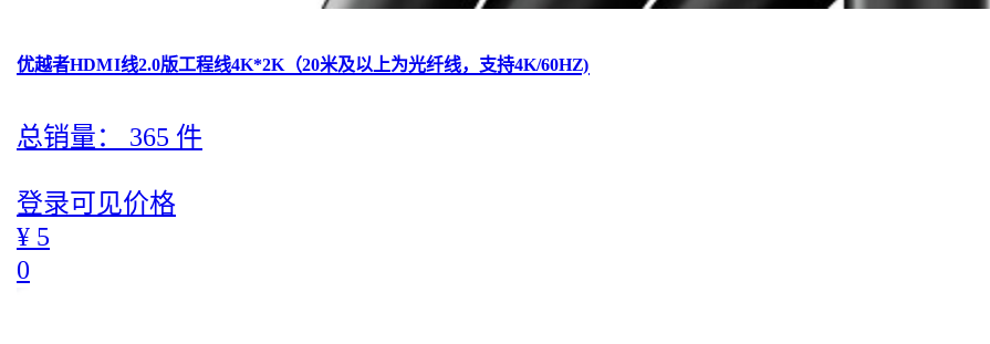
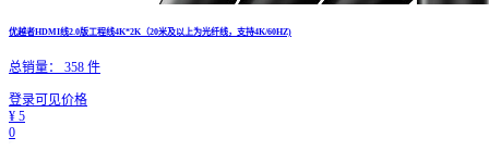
[17,122,202,153] 总销量：365件 -> [9,60,100,75] 总销量：358件

